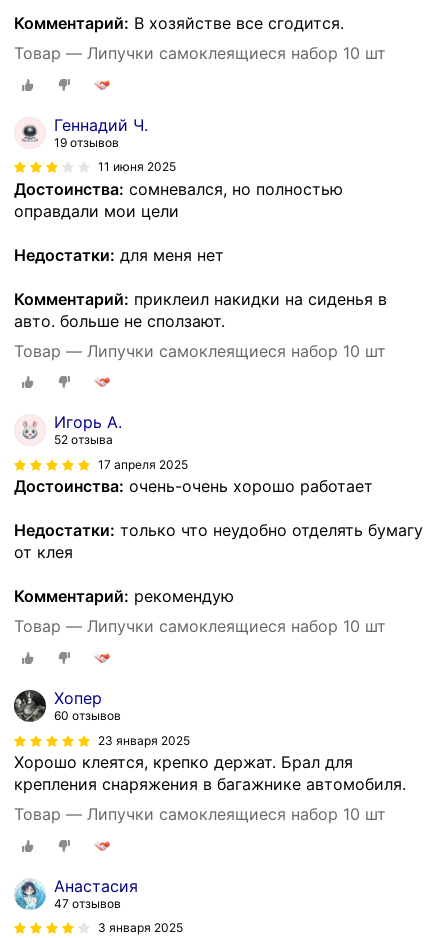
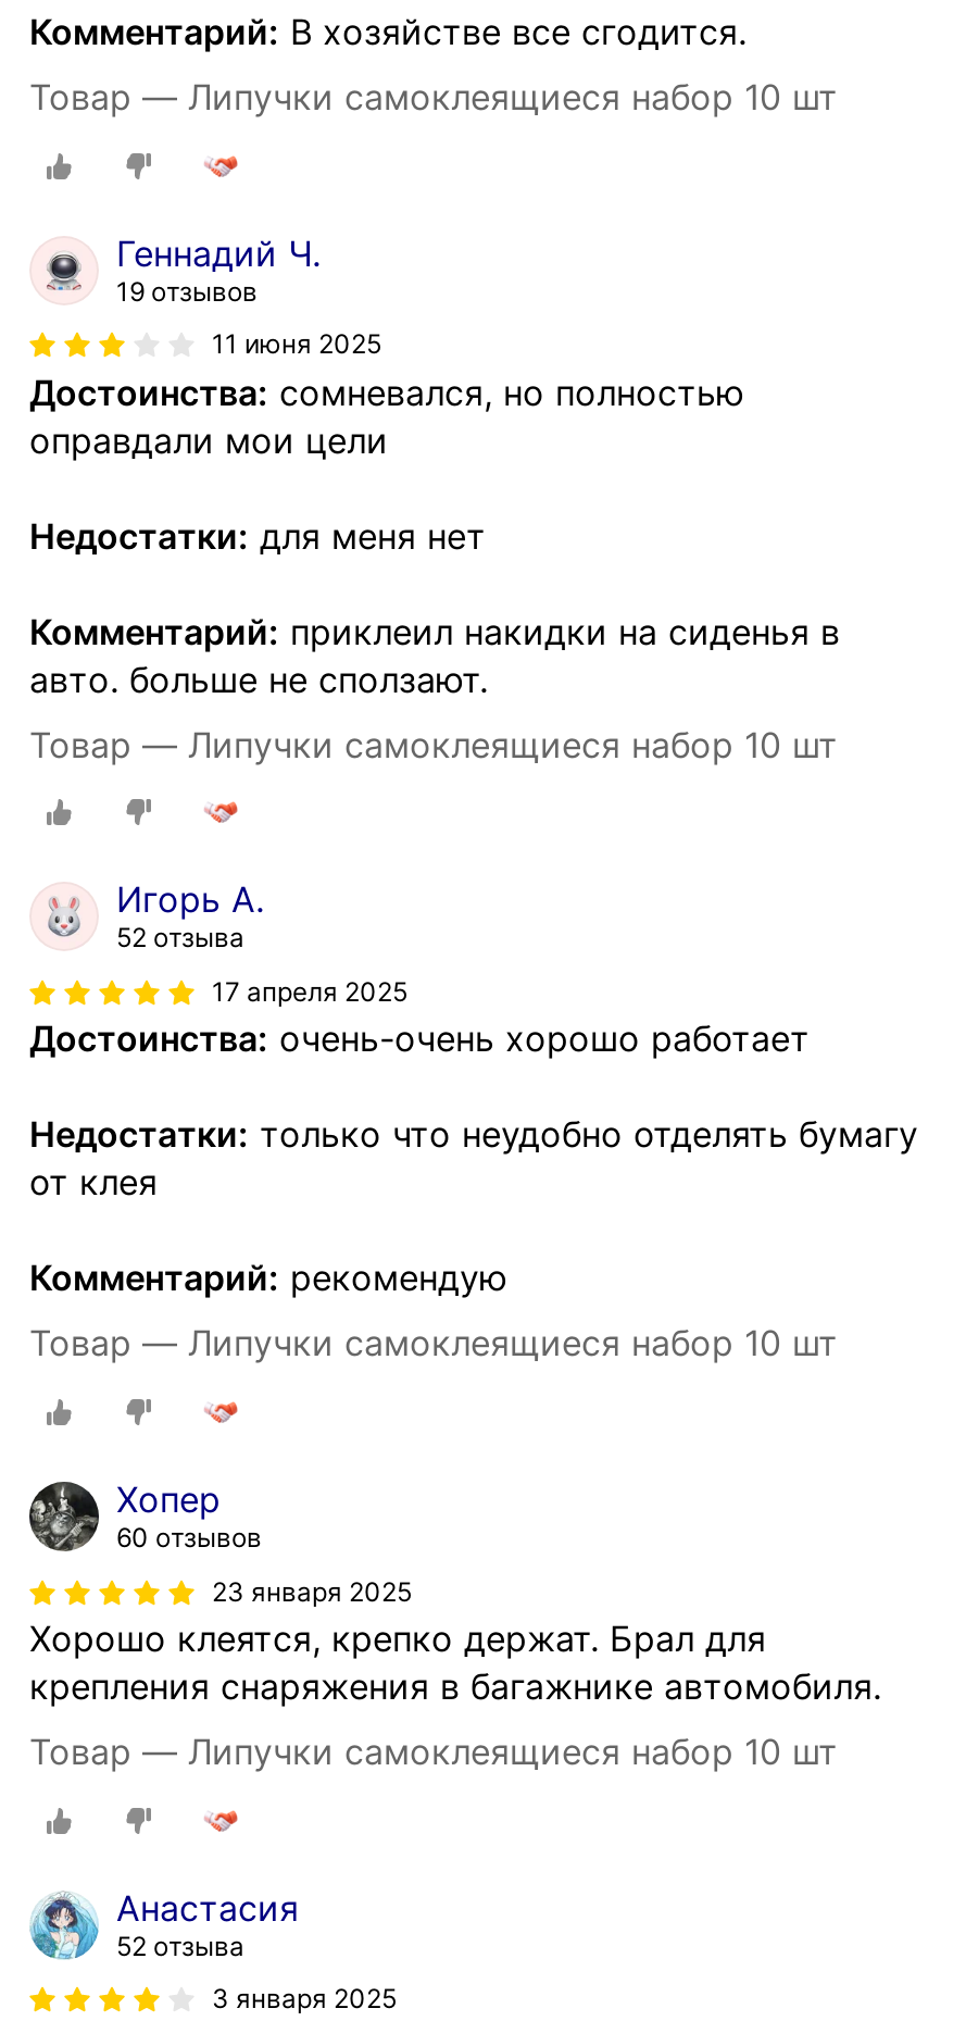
[54,896,121,911] 47 отзывов -> [116,1929,244,1961] 52 отзыва

